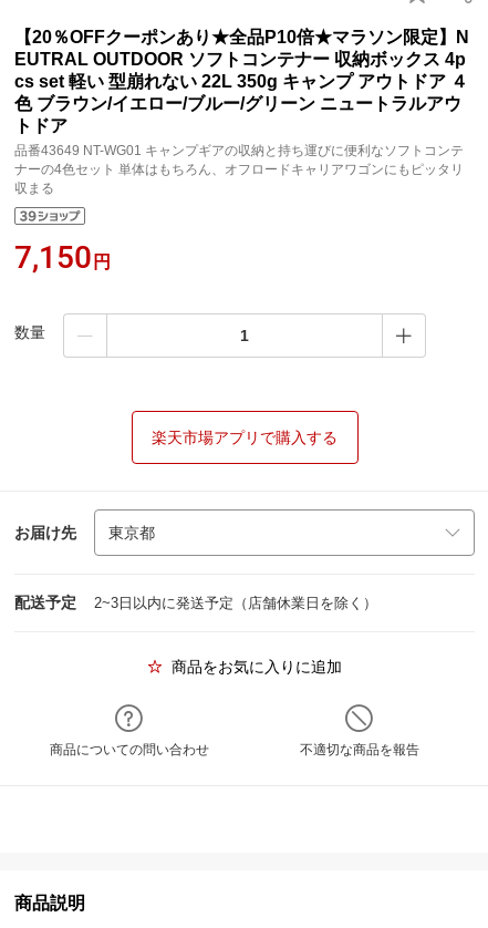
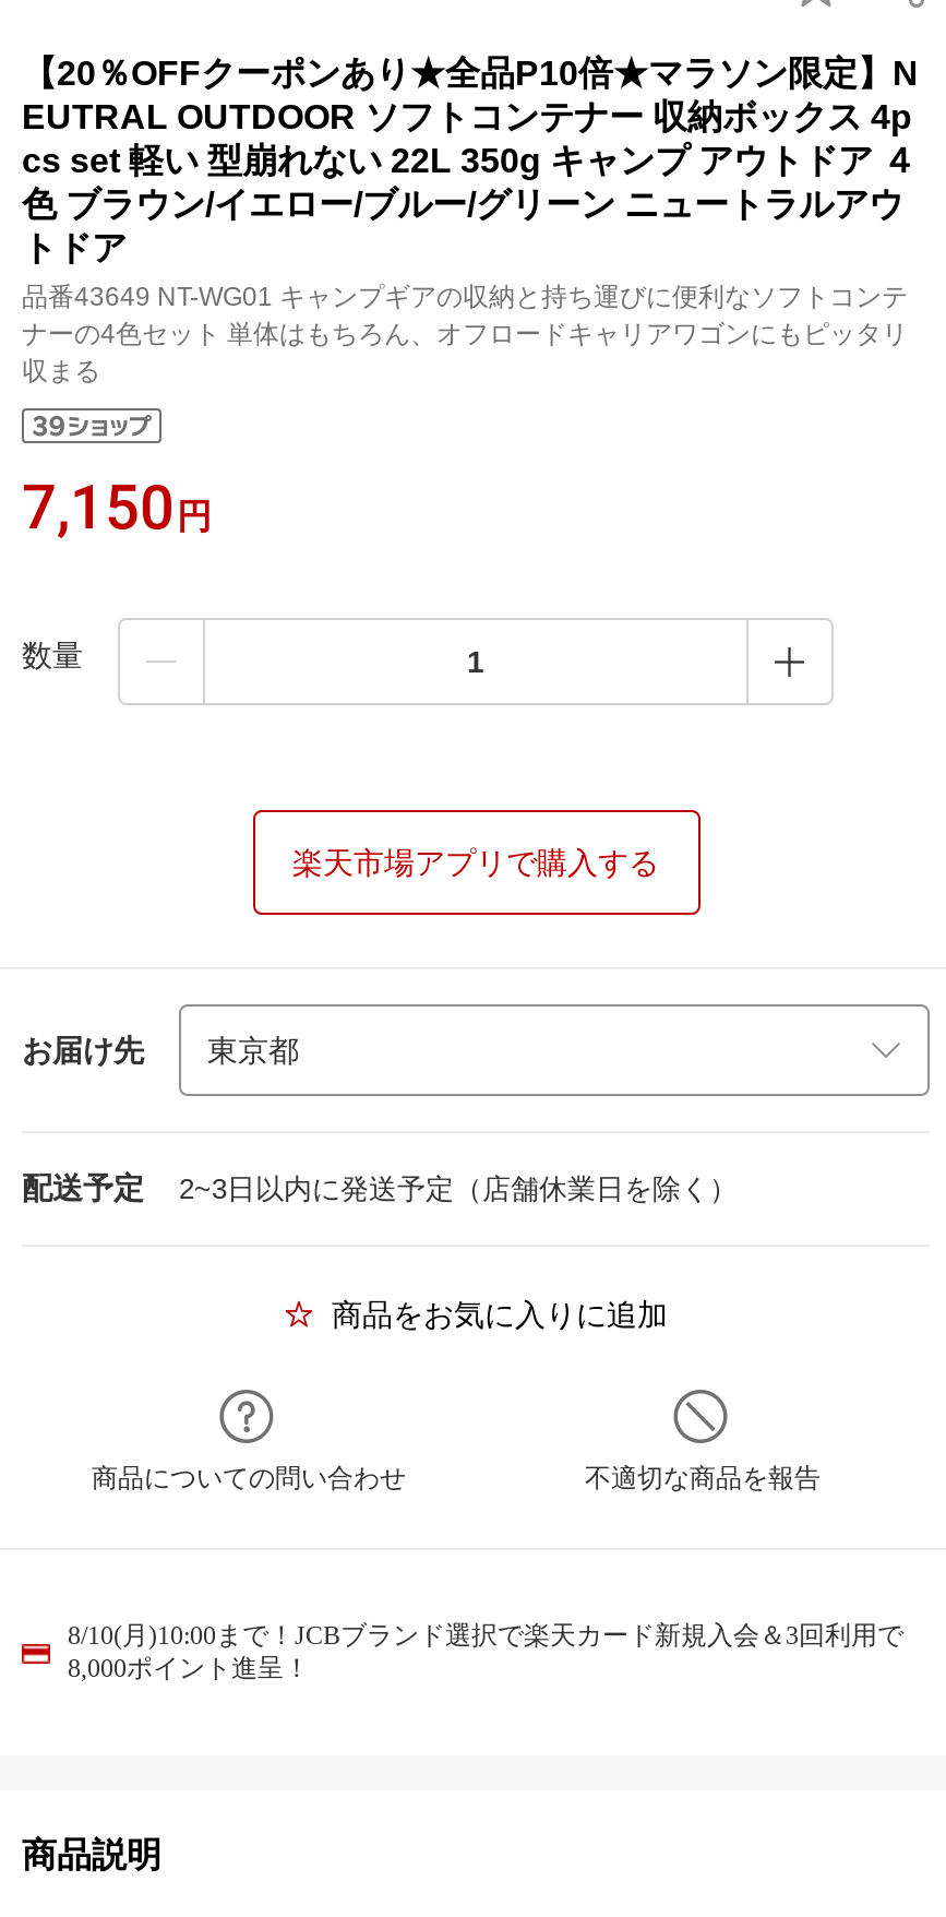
none -> [68,1620,903,1683] 8/10(月)10:00まで！JCBブランド選択で楽天カード新規入会＆3回利用で | 8,000ポイント進呈！

